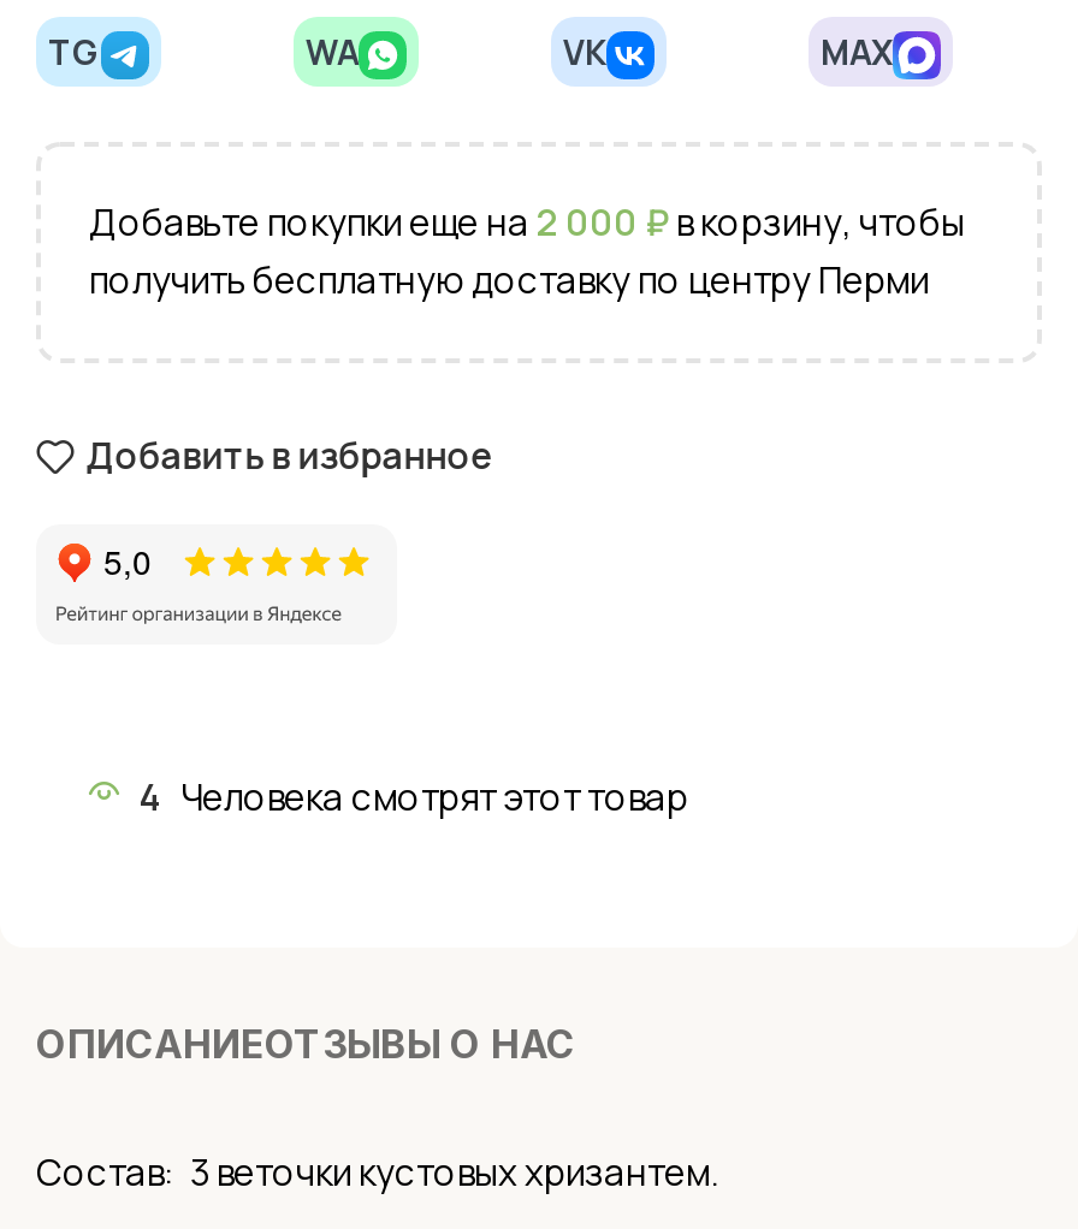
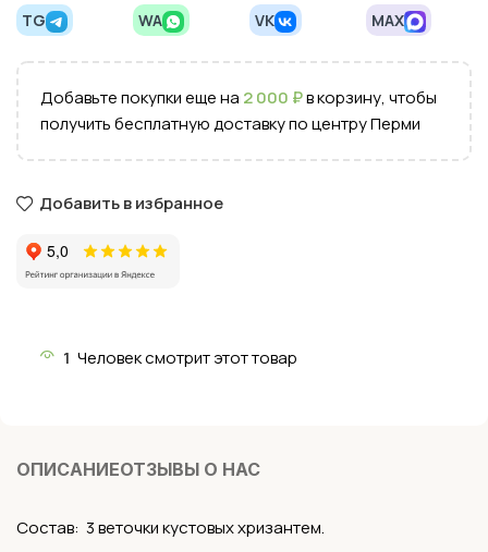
[140,772,688,823] 4 Человека смотрят этот товар -> [63,346,297,369] 1 Человек смотрит этот товар

